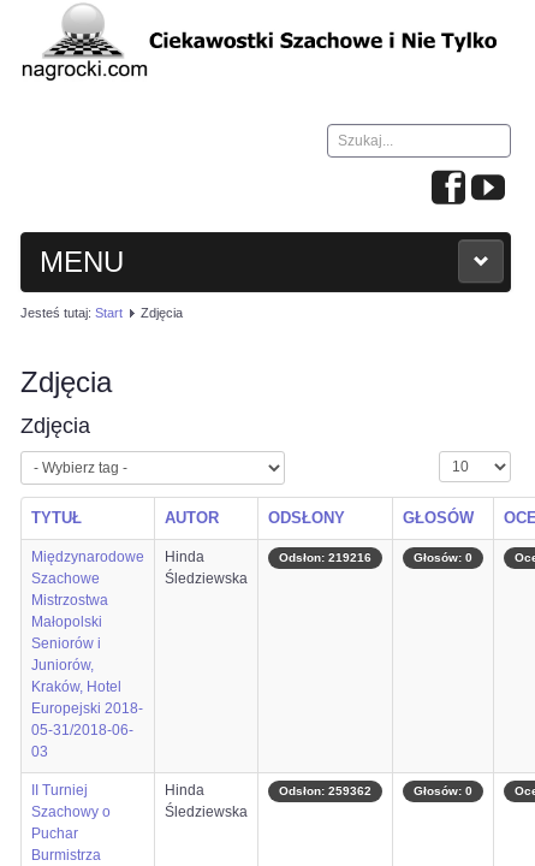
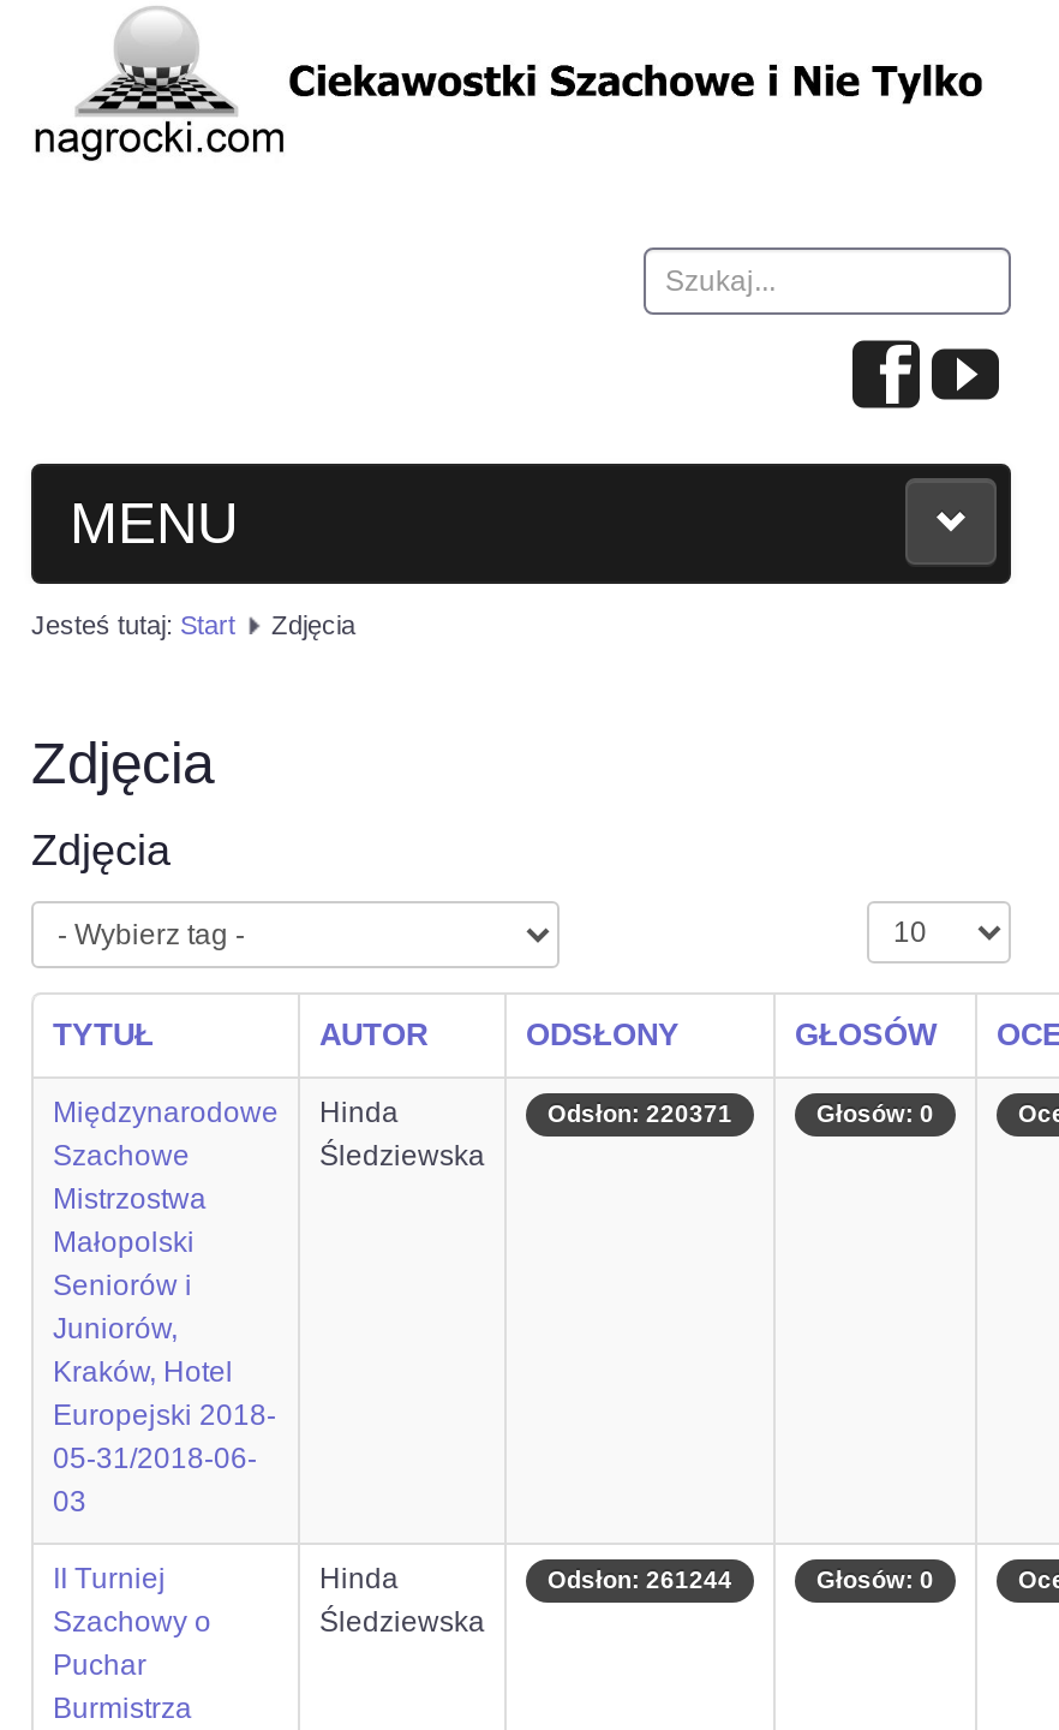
[279,551,371,564] Odsłon: 219216 -> [548,1100,732,1127] Odsłon: 220371
[279,784,371,797] Odsłon: 259362 -> [548,1567,732,1593] Odsłon: 261244

